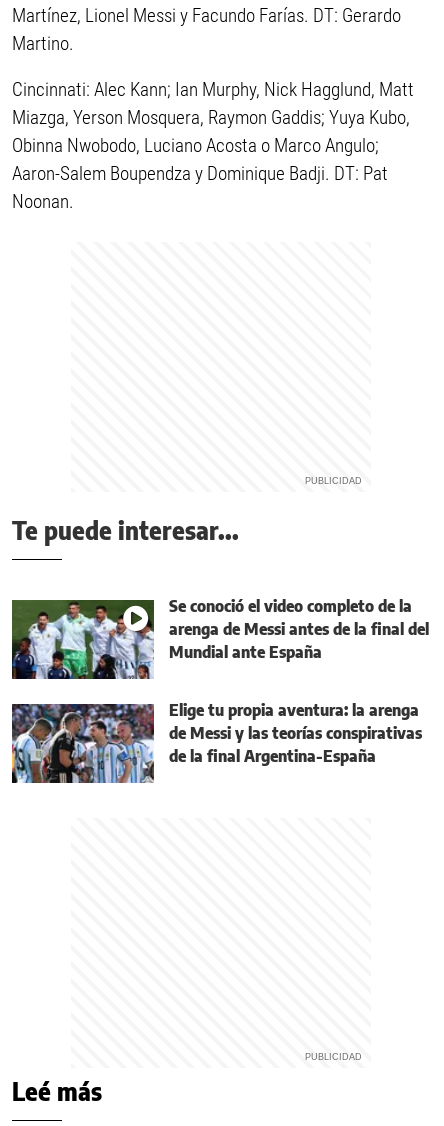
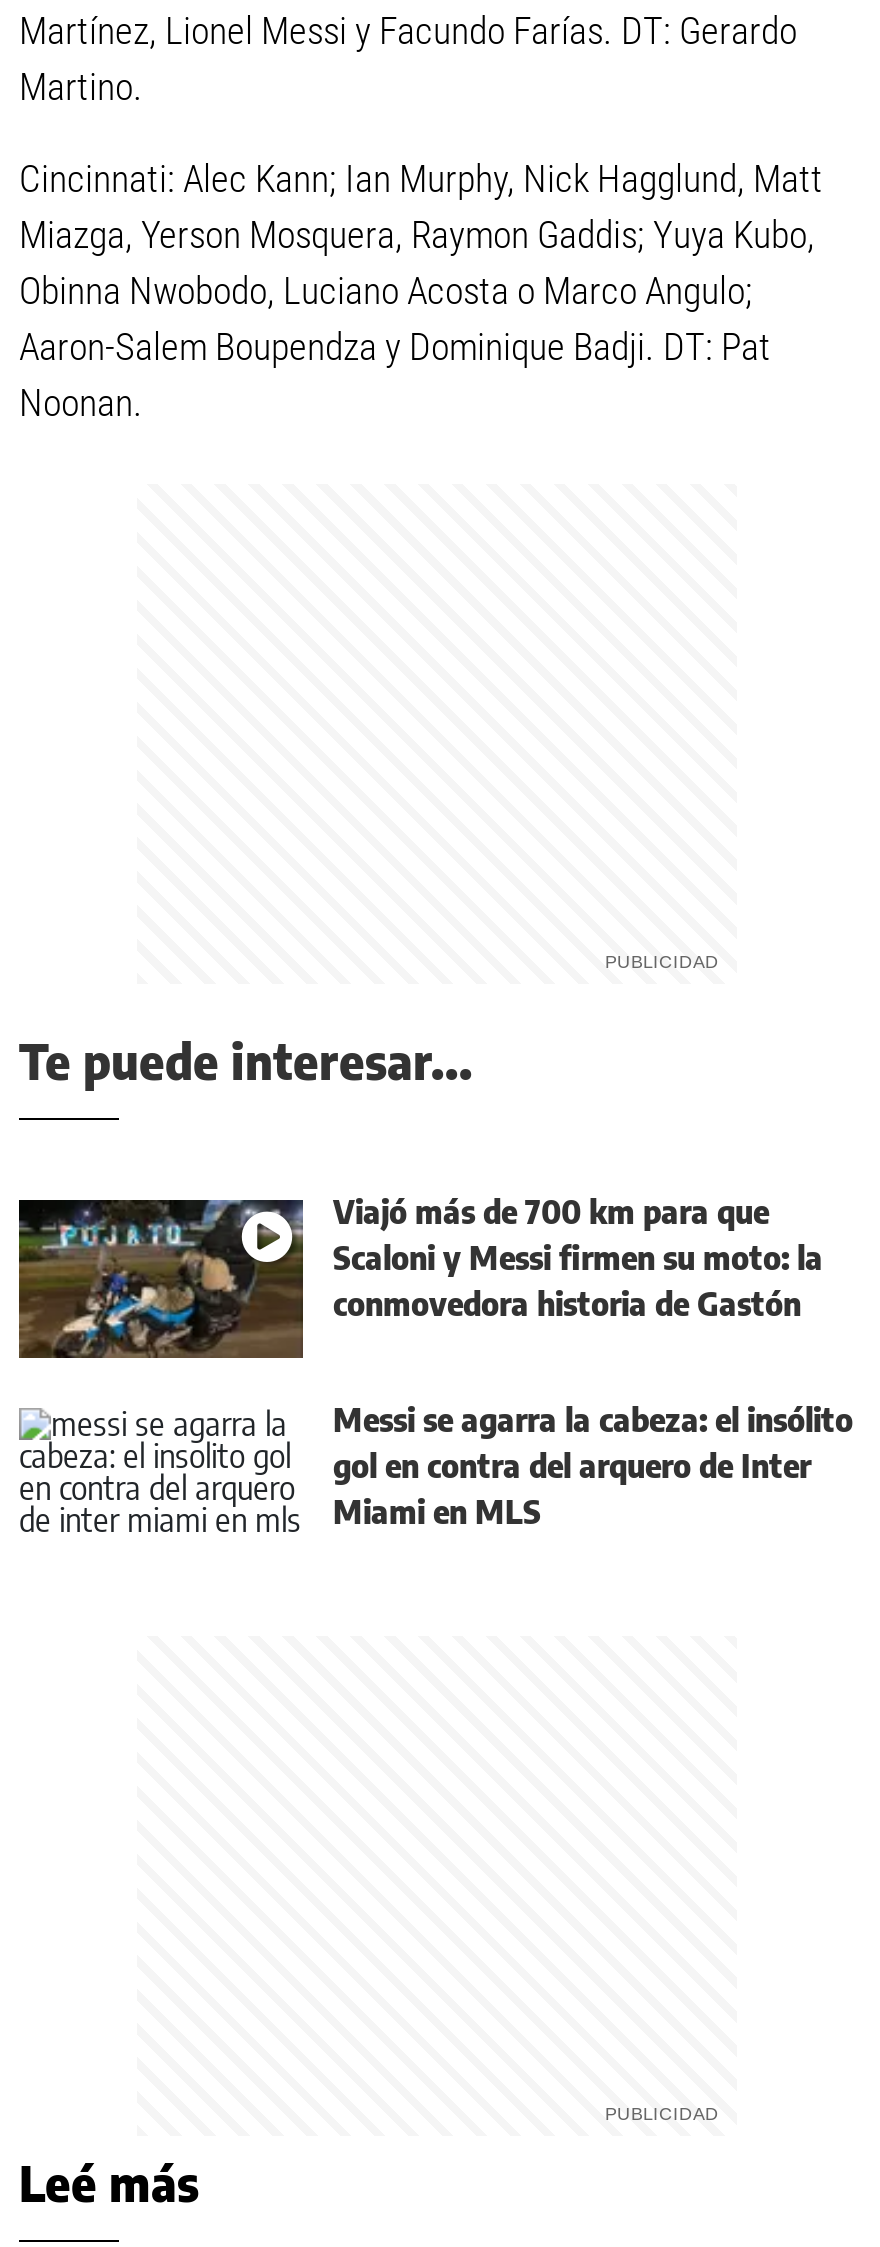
[11,596,429,680] [image] | Se conoció el video completo de la | arenga de Messi antes de la final del | Mundial ante España -> [17,1192,823,1360] [image] | Viajó más de 700 km para que | Scaloni y Messi firmen su moto: la | conmovedora historia de Gastón
[11,700,422,784] [image] | Elige tu propia aventura: la arenga | de Messi y las teorías conspirativas | de la final Argentina-España -> [19,1400,853,1566] [image] | Messi se agarra la cabeza: el insólito | gol en contra del arquero de Inter | Miami en MLS

